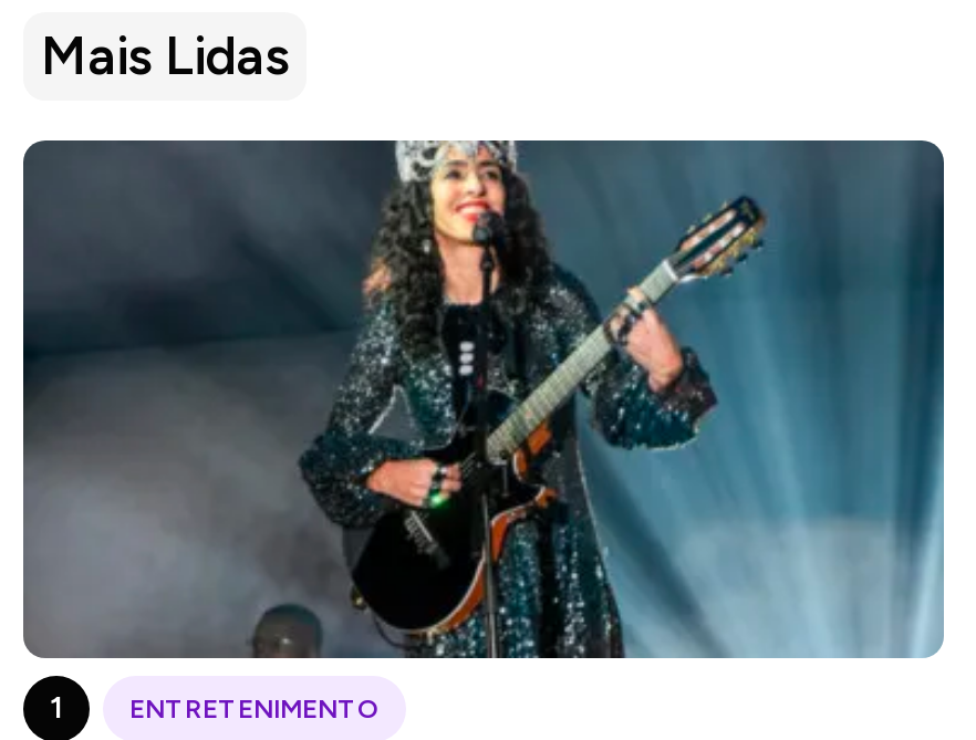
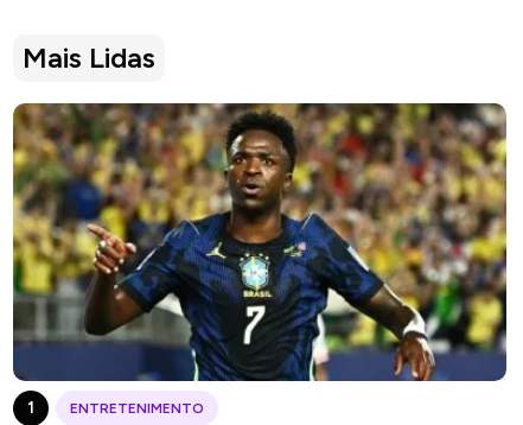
[21,138,946,660] [image] -> [12,102,508,382] [image]

